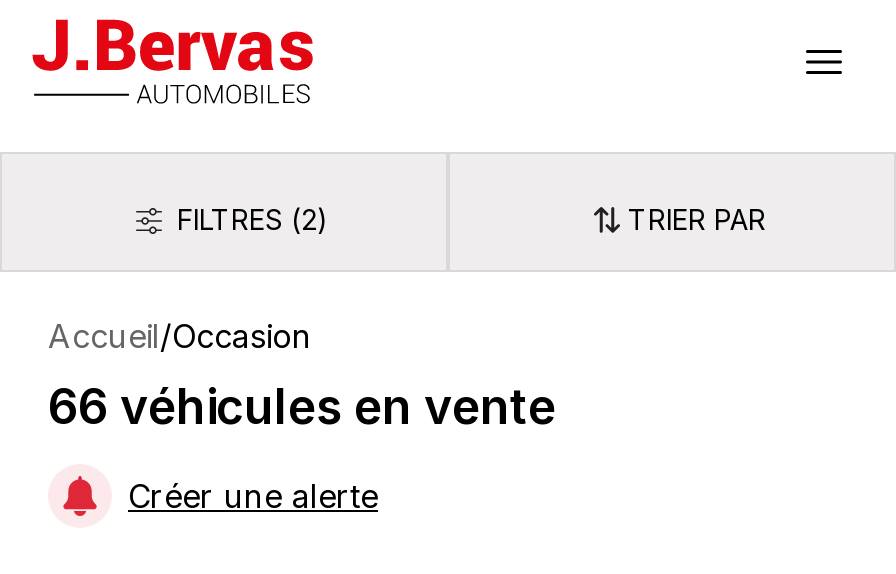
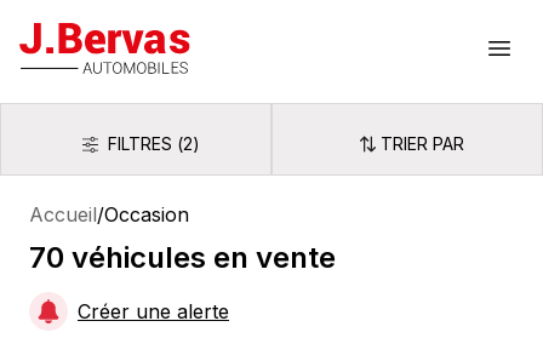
[48,378,556,436] 66 véhicules en vente -> [29,240,336,275] 70 véhicules en vente

